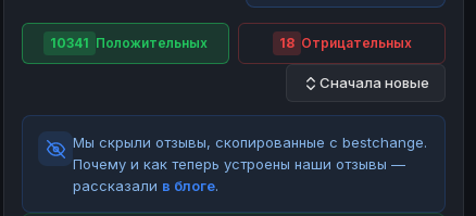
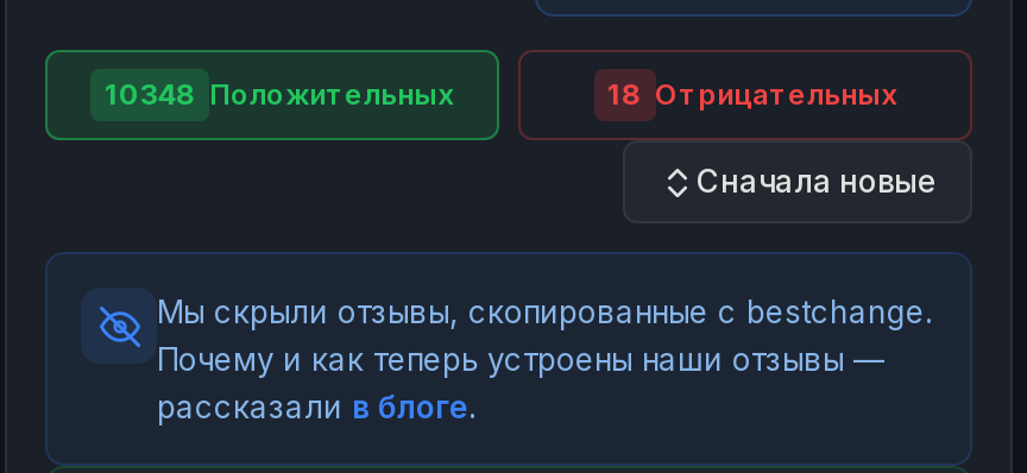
[50,35,208,51] 10341 Положительных -> [105,76,454,112] 10348 Положительных

